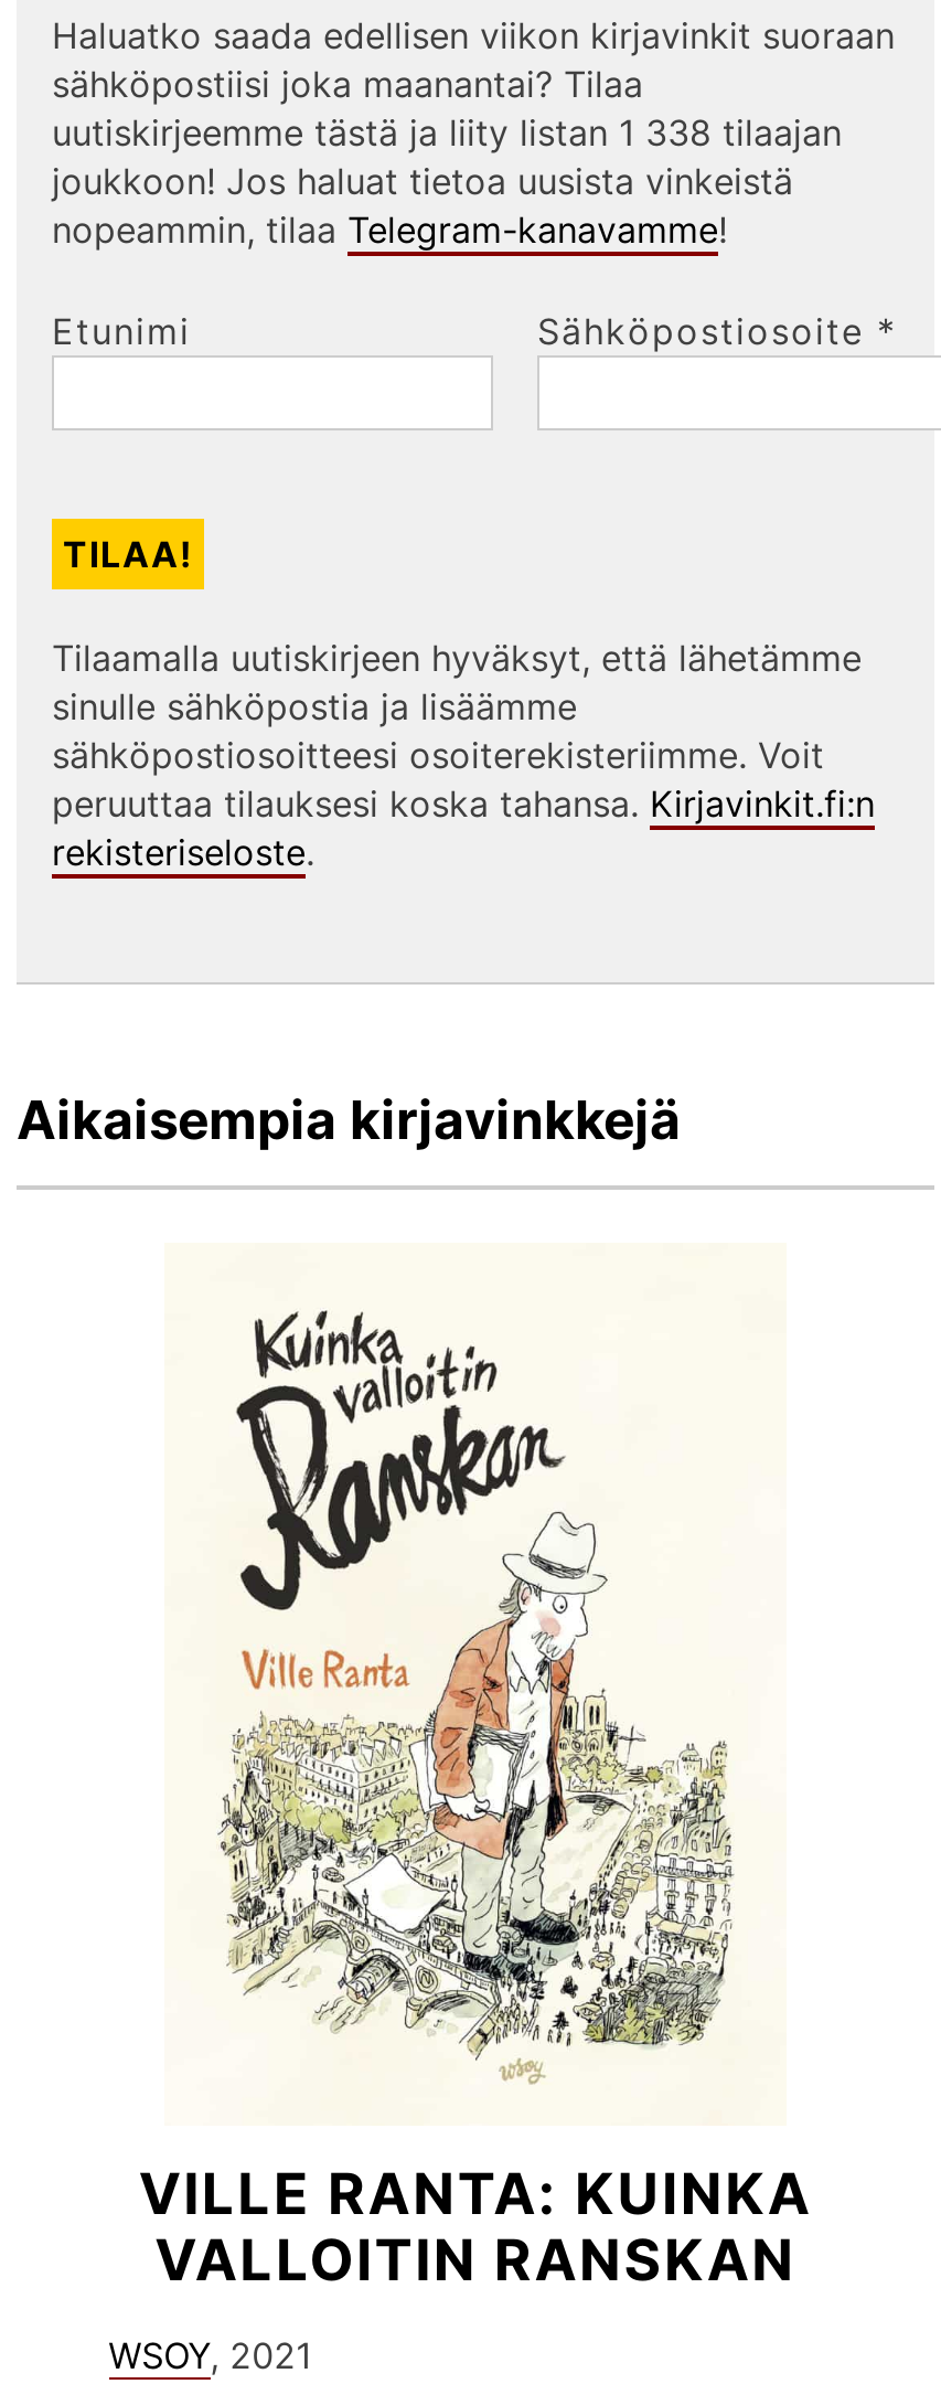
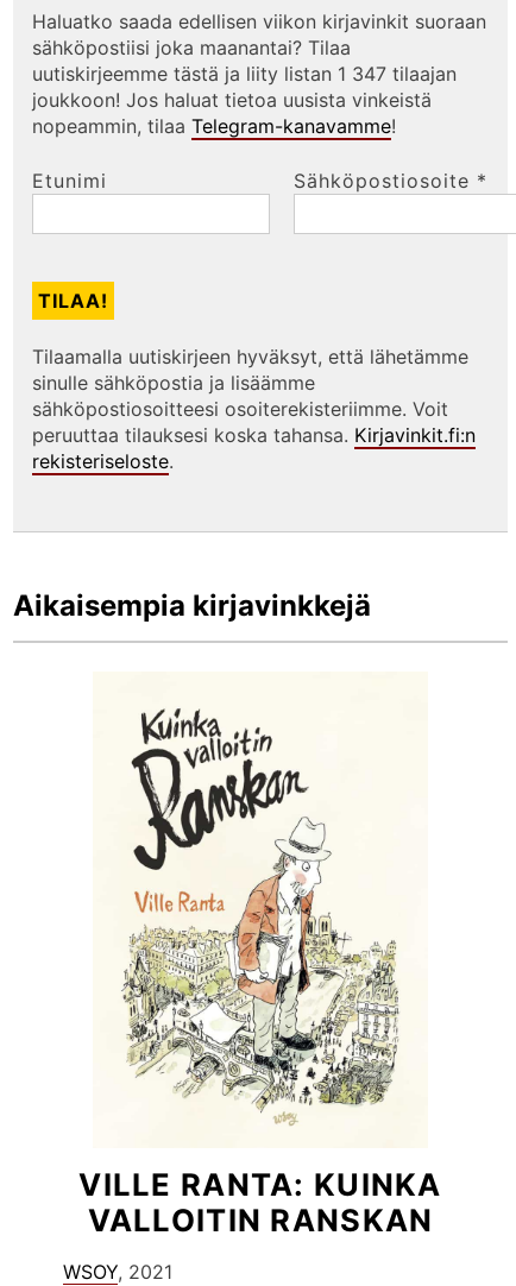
[52,110,842,154] uutiskirjeemme tästä ja liity listan 1 338 tilaajan -> [32,62,457,85] uutiskirjeemme tästä ja liity listan 1 347 tilaajan

